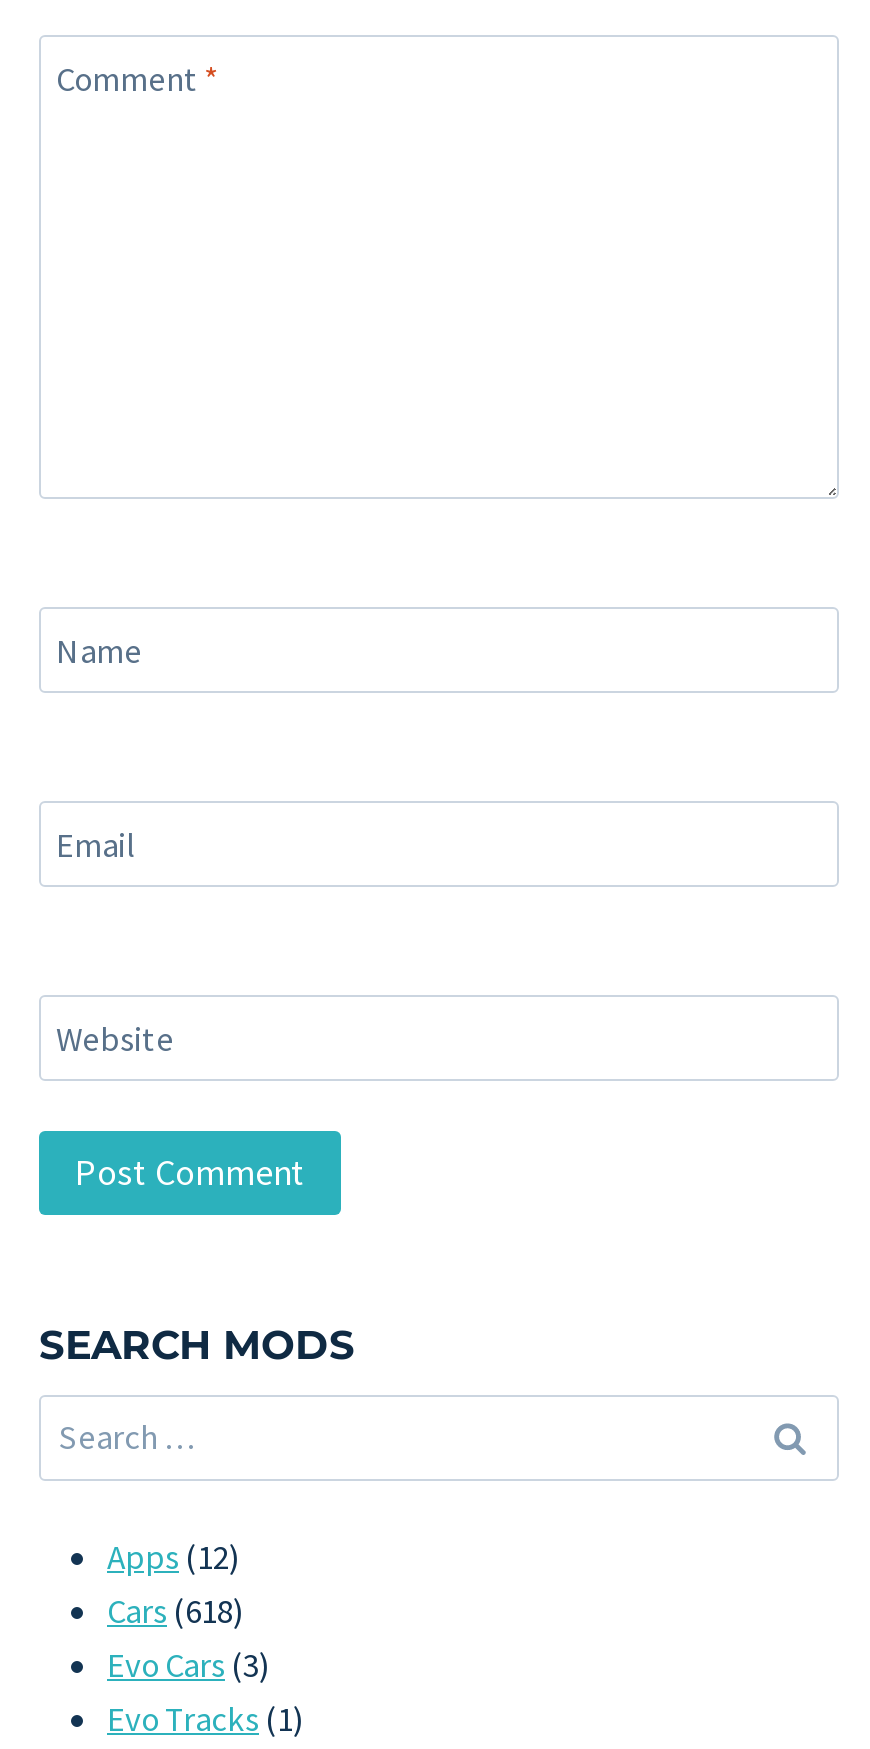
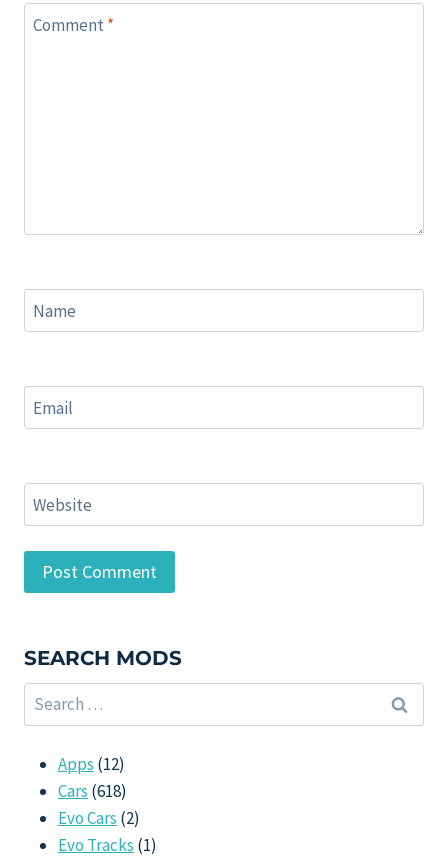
[107,1643,271,1687] Evo Cars (3) -> [58,807,140,829] Evo Cars (2)

